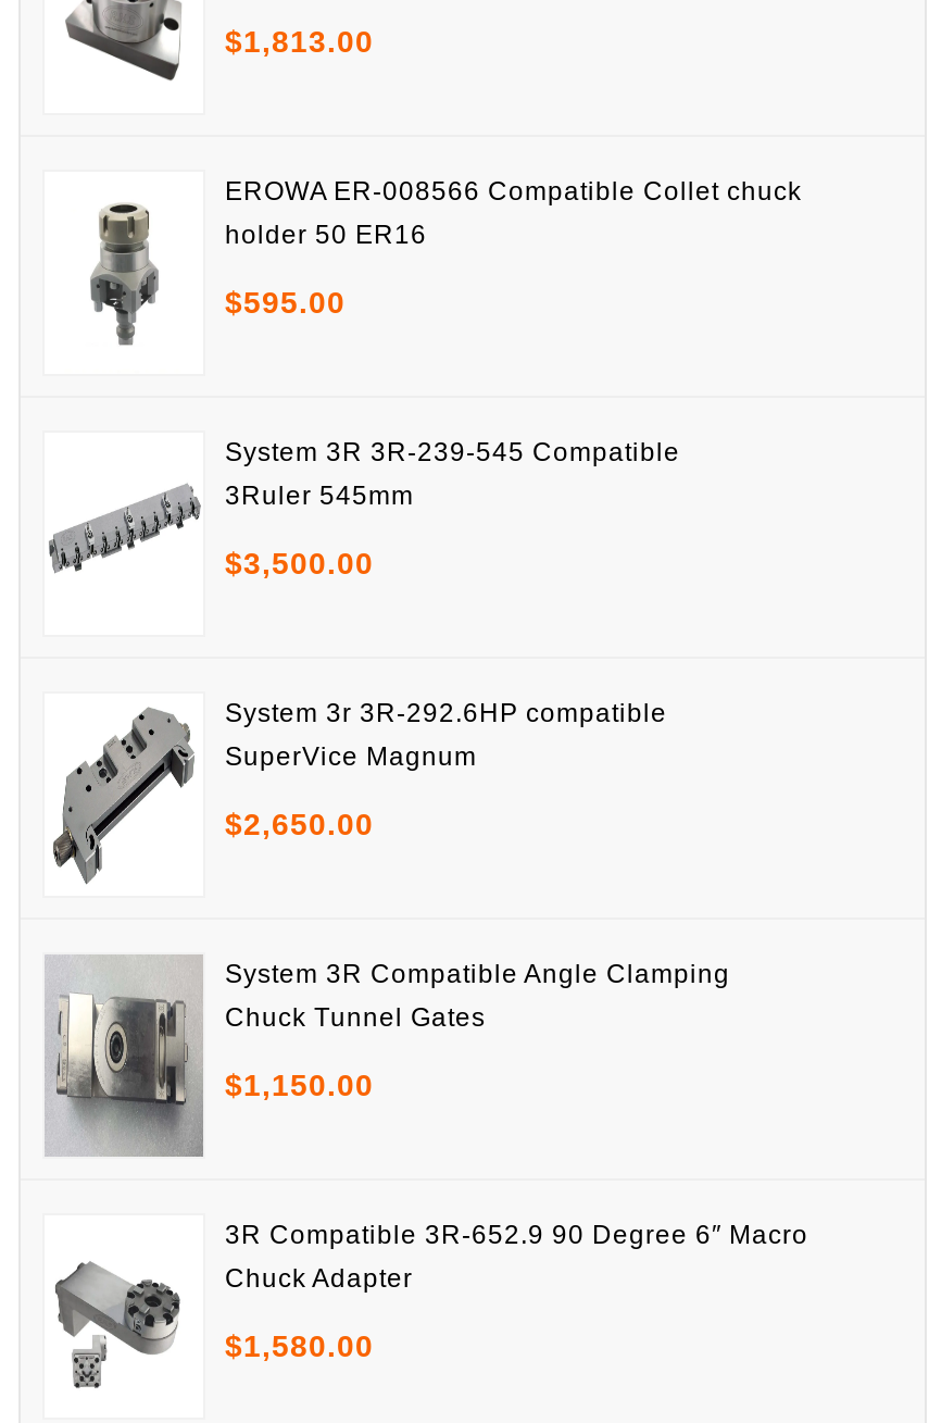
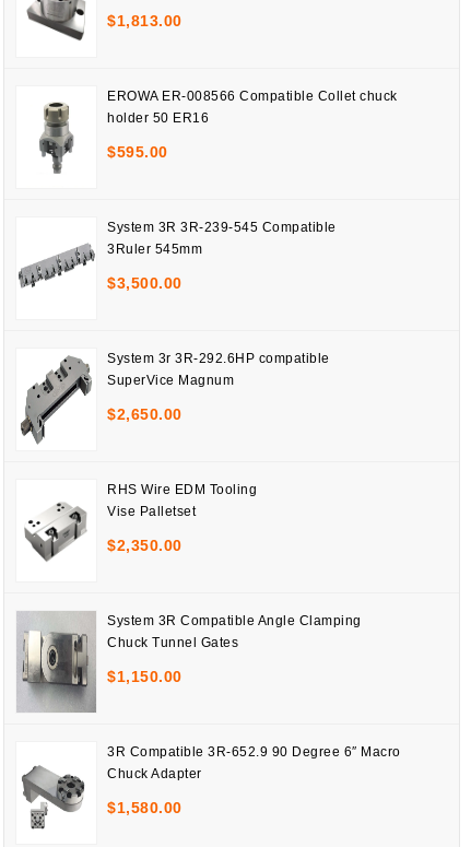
none -> [21,482,257,575] [image] | RHS Wire EDM Tooling | Vise Palletset | $2,350.00

